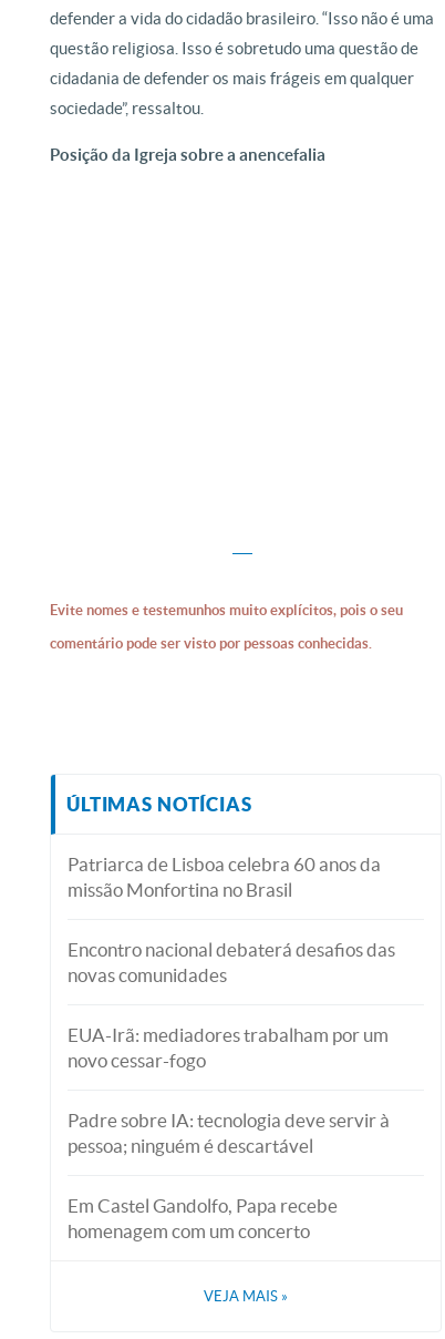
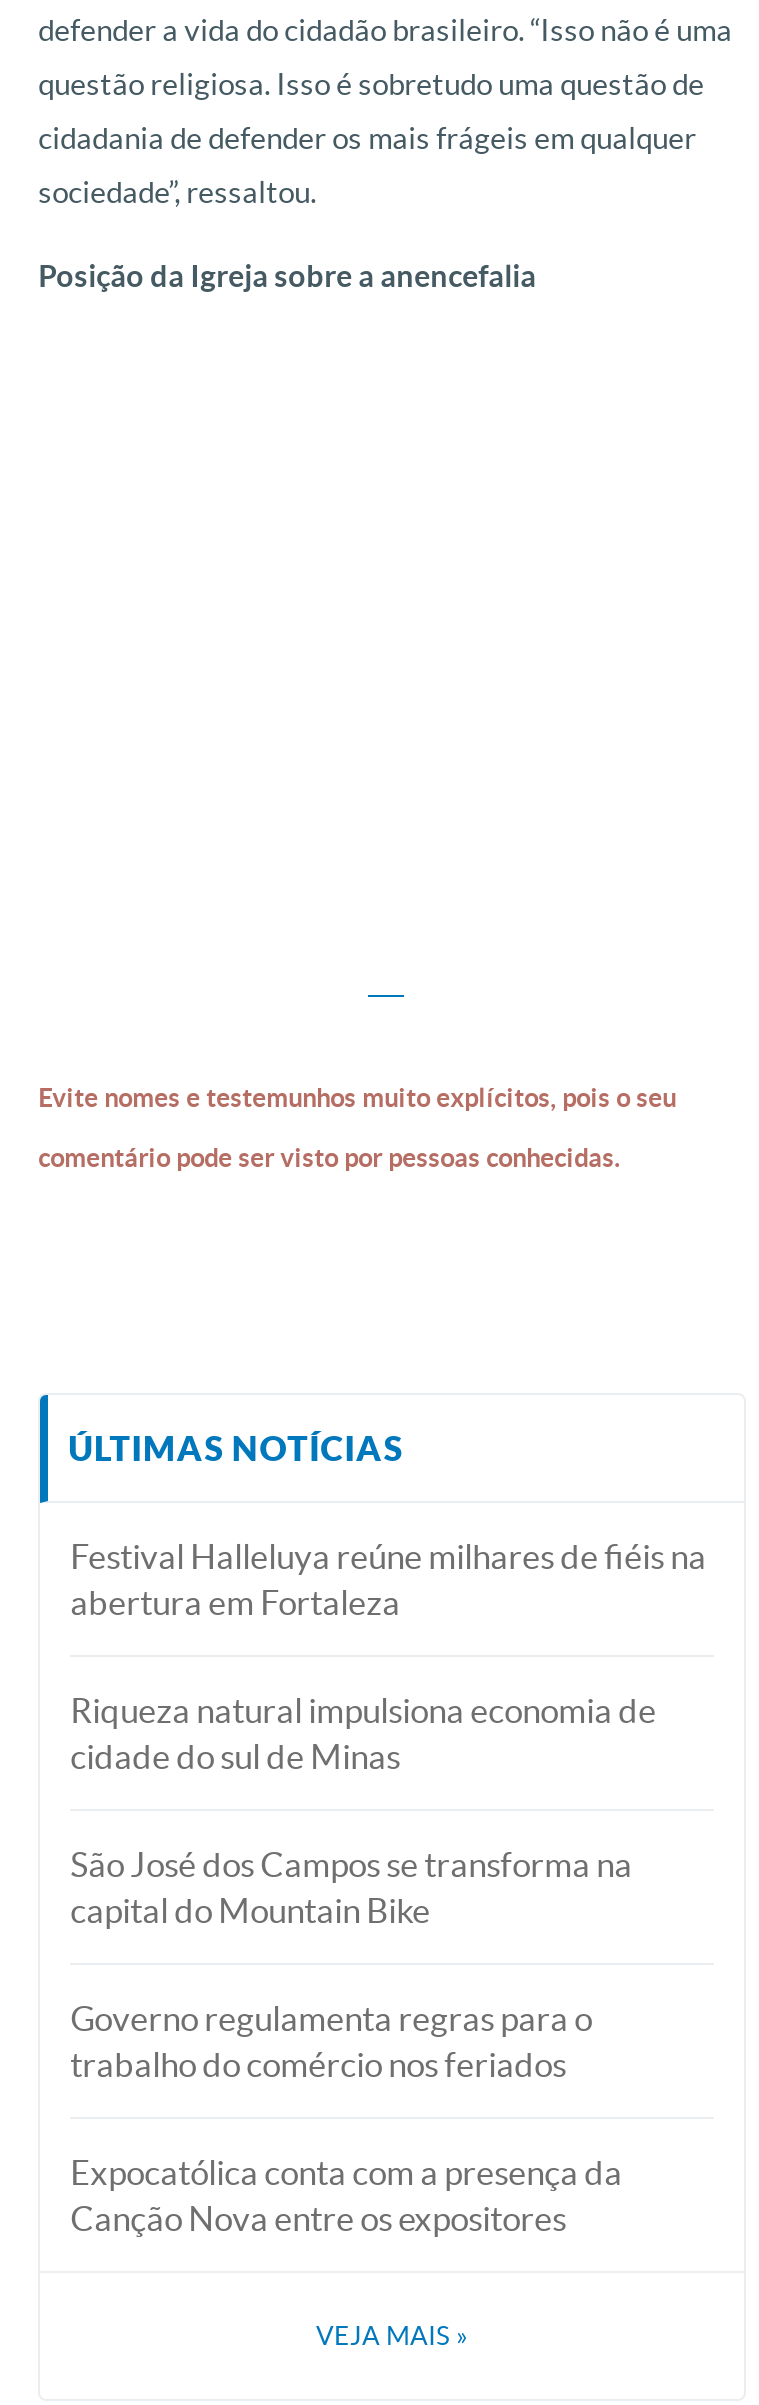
[68,854,381,900] Patriarca de Lisboa celebra 60 anos da | missão Monfortina no Brasil -> [70,1537,706,1621] Festival Halleluya reúne milhares de fiéis na | abertura em Fortaleza
[68,939,395,985] Encontro nacional debaterá desafios das | novas comunidades -> [70,1691,656,1775] Riqueza natural impulsiona economia de | cidade do sul de Minas
[68,1024,389,1071] EUA-Irã: mediadores trabalham por um | novo cessar-fogo -> [70,1845,632,1929] São José dos Campos se transforma na | capital do Mountain Bike
[68,1110,390,1156] Padre sobre IA: tecnologia deve servir à | pessoa; ninguém é descartável -> [70,1999,592,2083] Governo regulamenta regras para o | trabalho do comércio nos feriados
[68,1195,338,1241] Em Castel Gandolfo, Papa recebe | homenagem com um concerto -> [70,2153,622,2237] Expocatólica conta com a presença da | Canção Nova entre os expositores

